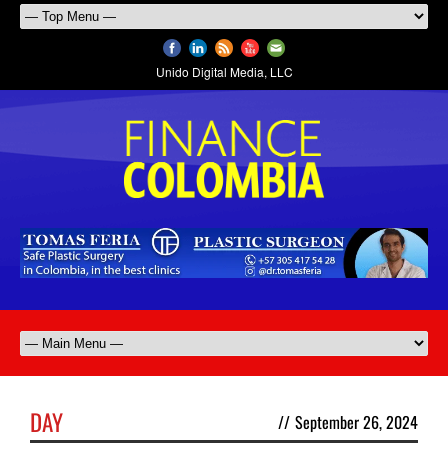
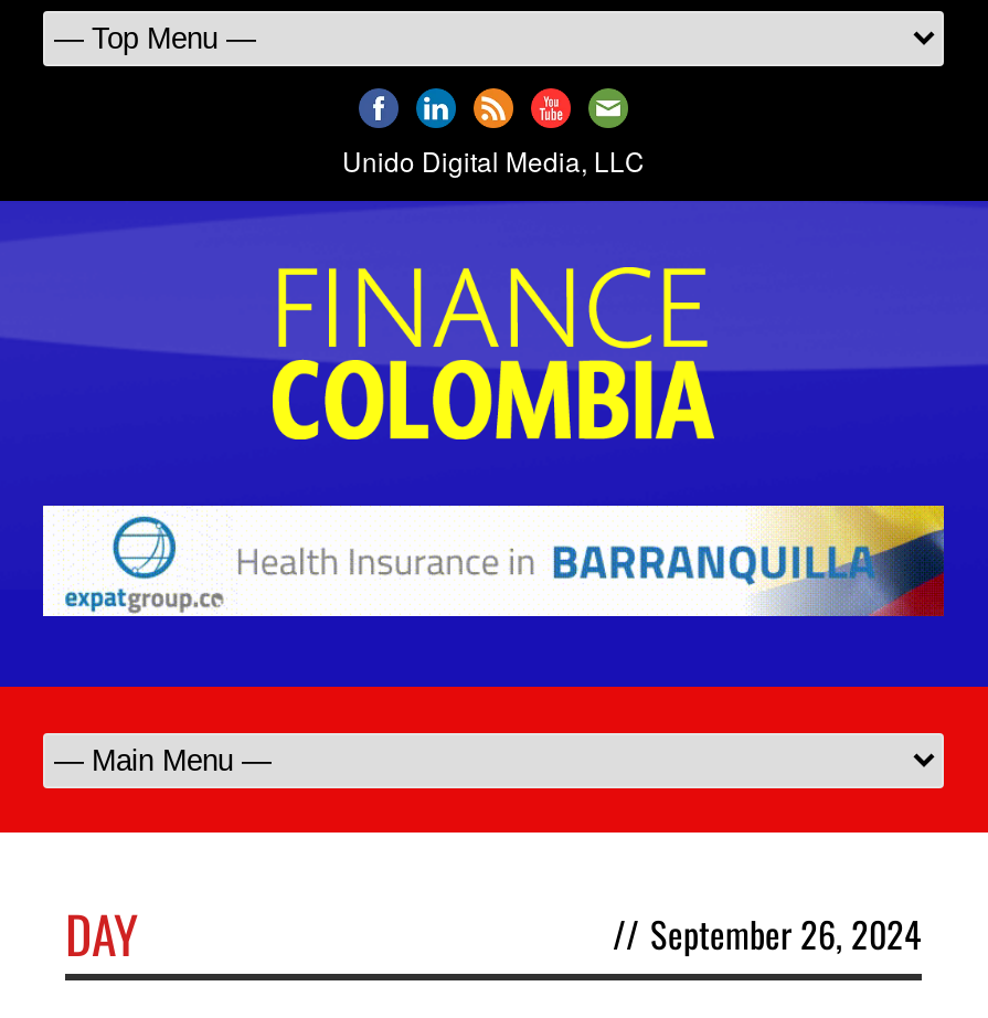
[20,227,429,279] [image] -> [41,503,946,618] [image]

